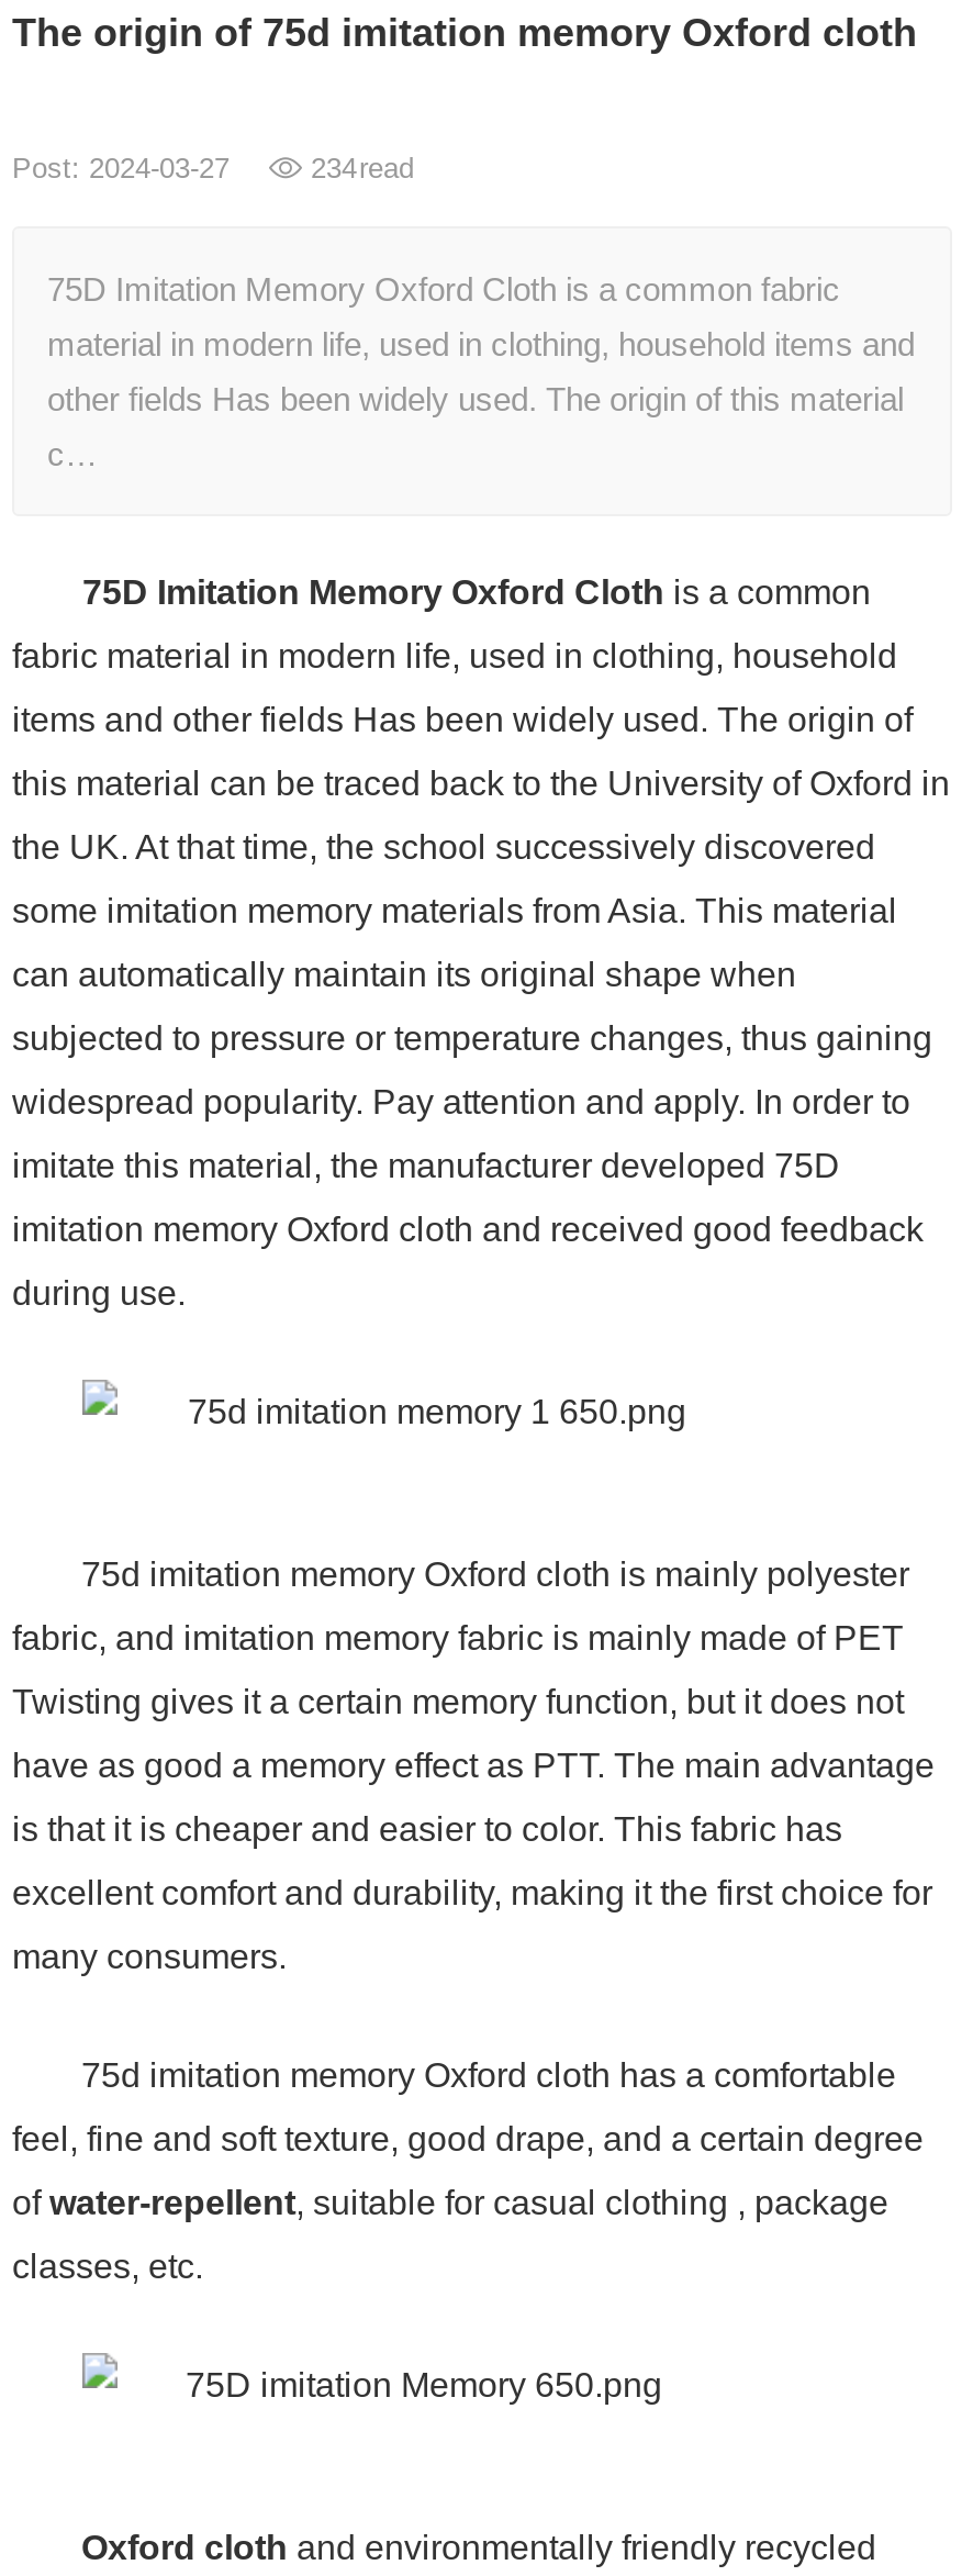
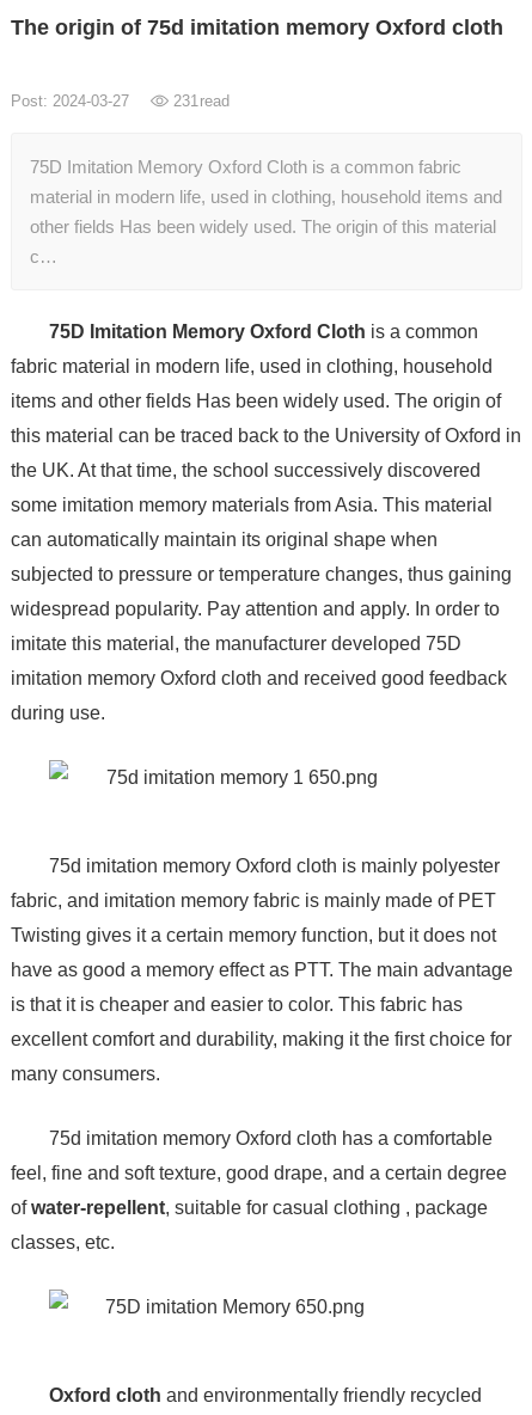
[12,152,414,185] Post: 2024-03-27 234read -> [11,92,230,110] Post: 2024-03-27 231read

